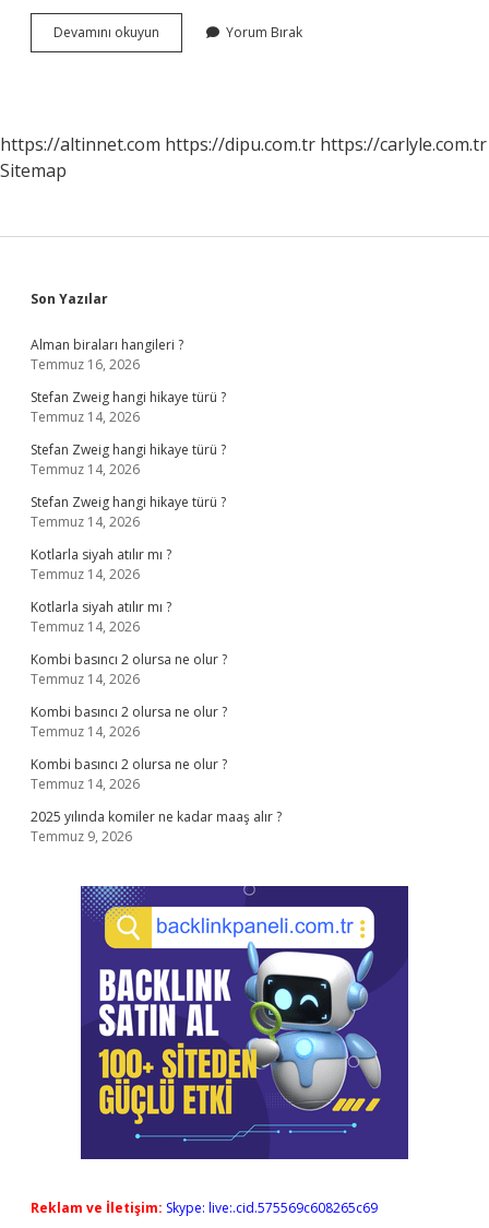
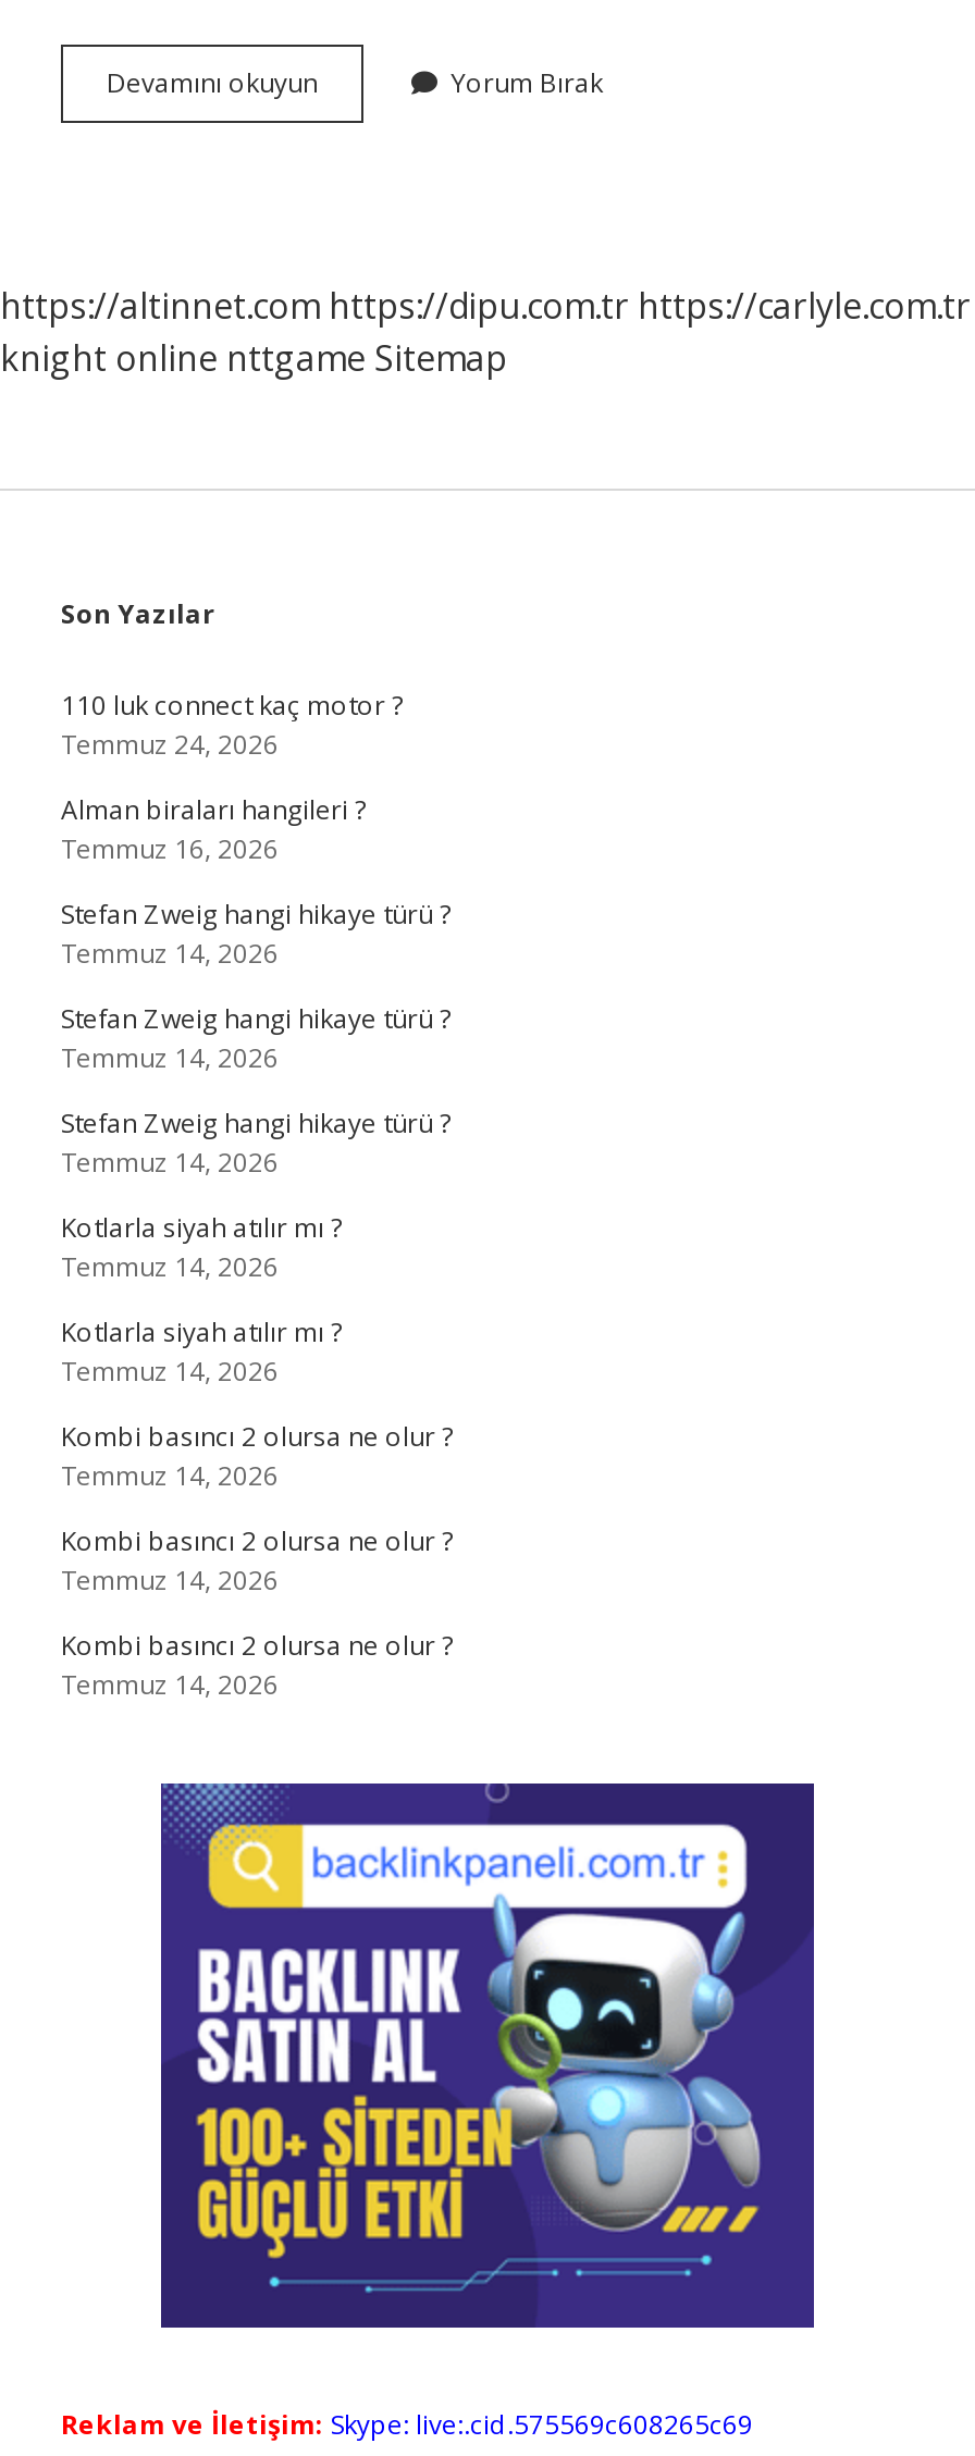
[0,158,67,182] Sitemap -> [0,334,507,382] knight online nttgame Sitemap
none -> [61,687,403,763] 110 luk connect kaç motor ? | Temmuz 24, 2026
moved [31,335,227,793] -> [61,791,453,1703]: Alman biraları hangileri ? | Temmuz 16, 2026 | Stefan Zweig hangi hikaye türü ? | ... | Kombi basıncı 2 olursa ne olur ? | Temmuz 14, 2026
[31,807,282,846] 2025 yılında komiler ne kadar maaş alır ? | Temmuz 9, 2026 -> none

